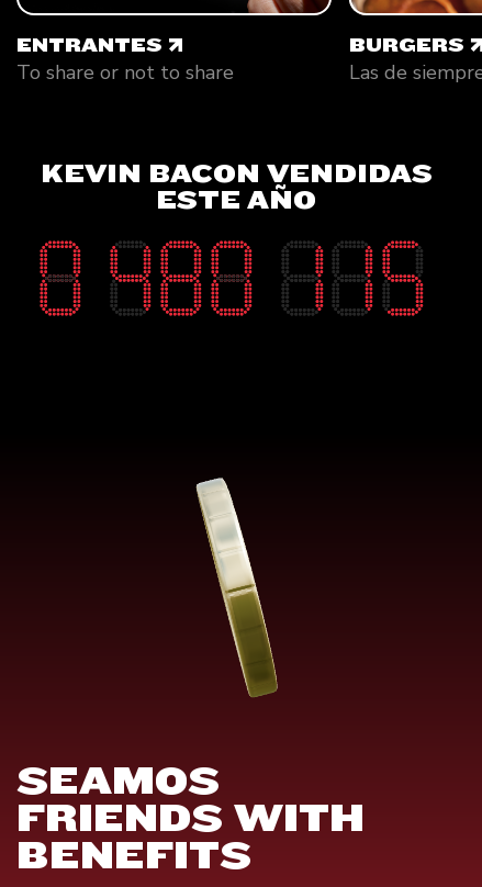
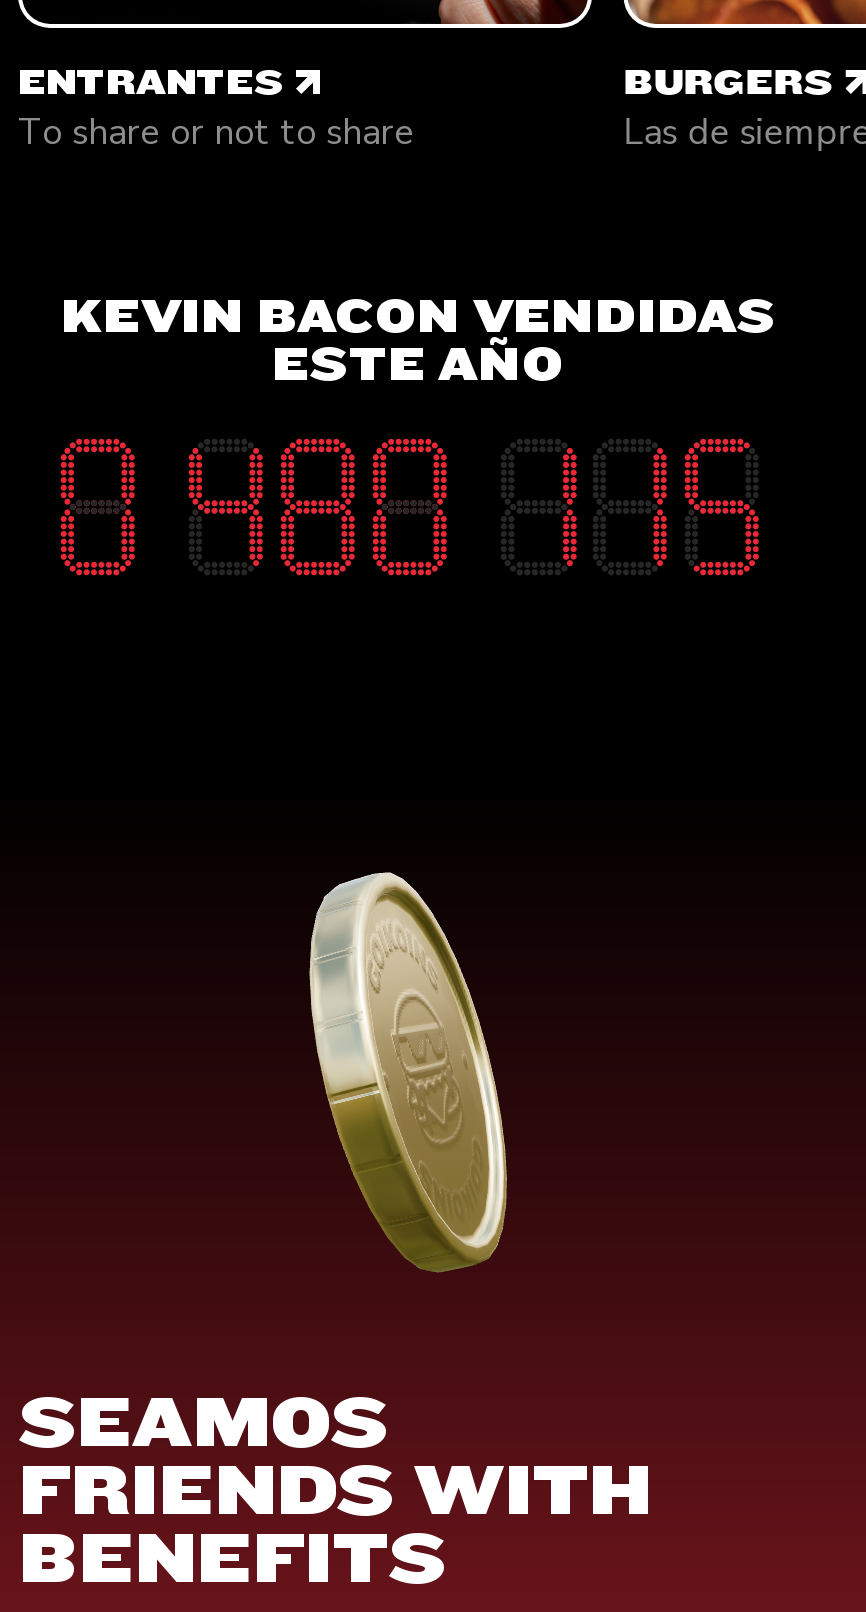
[177,478,284,697] [image] -> [308,878,508,1274] [image]

